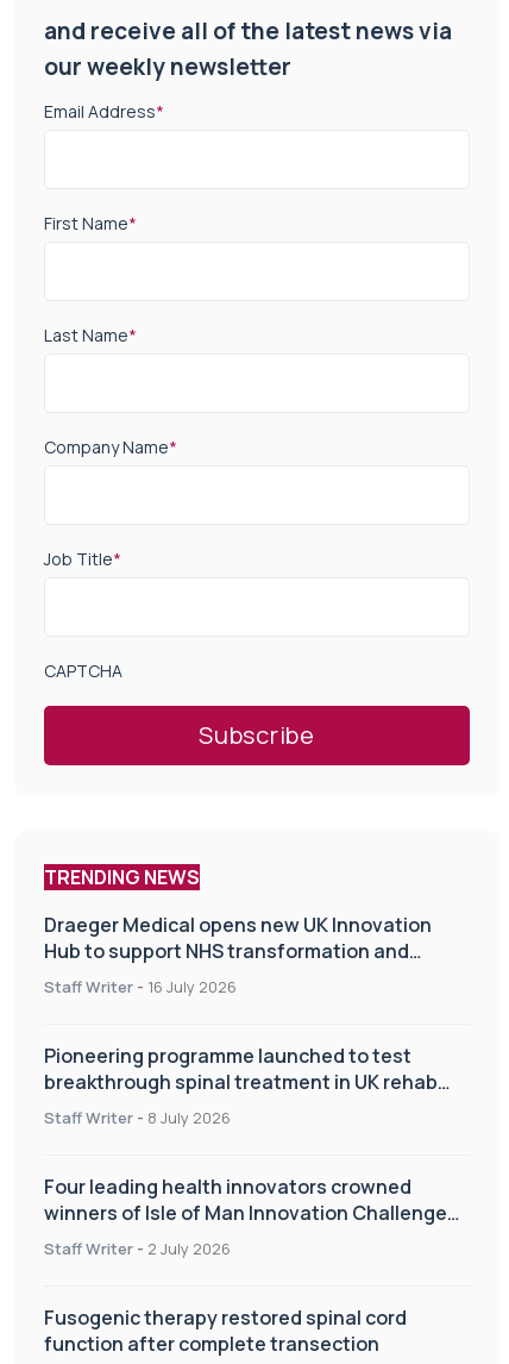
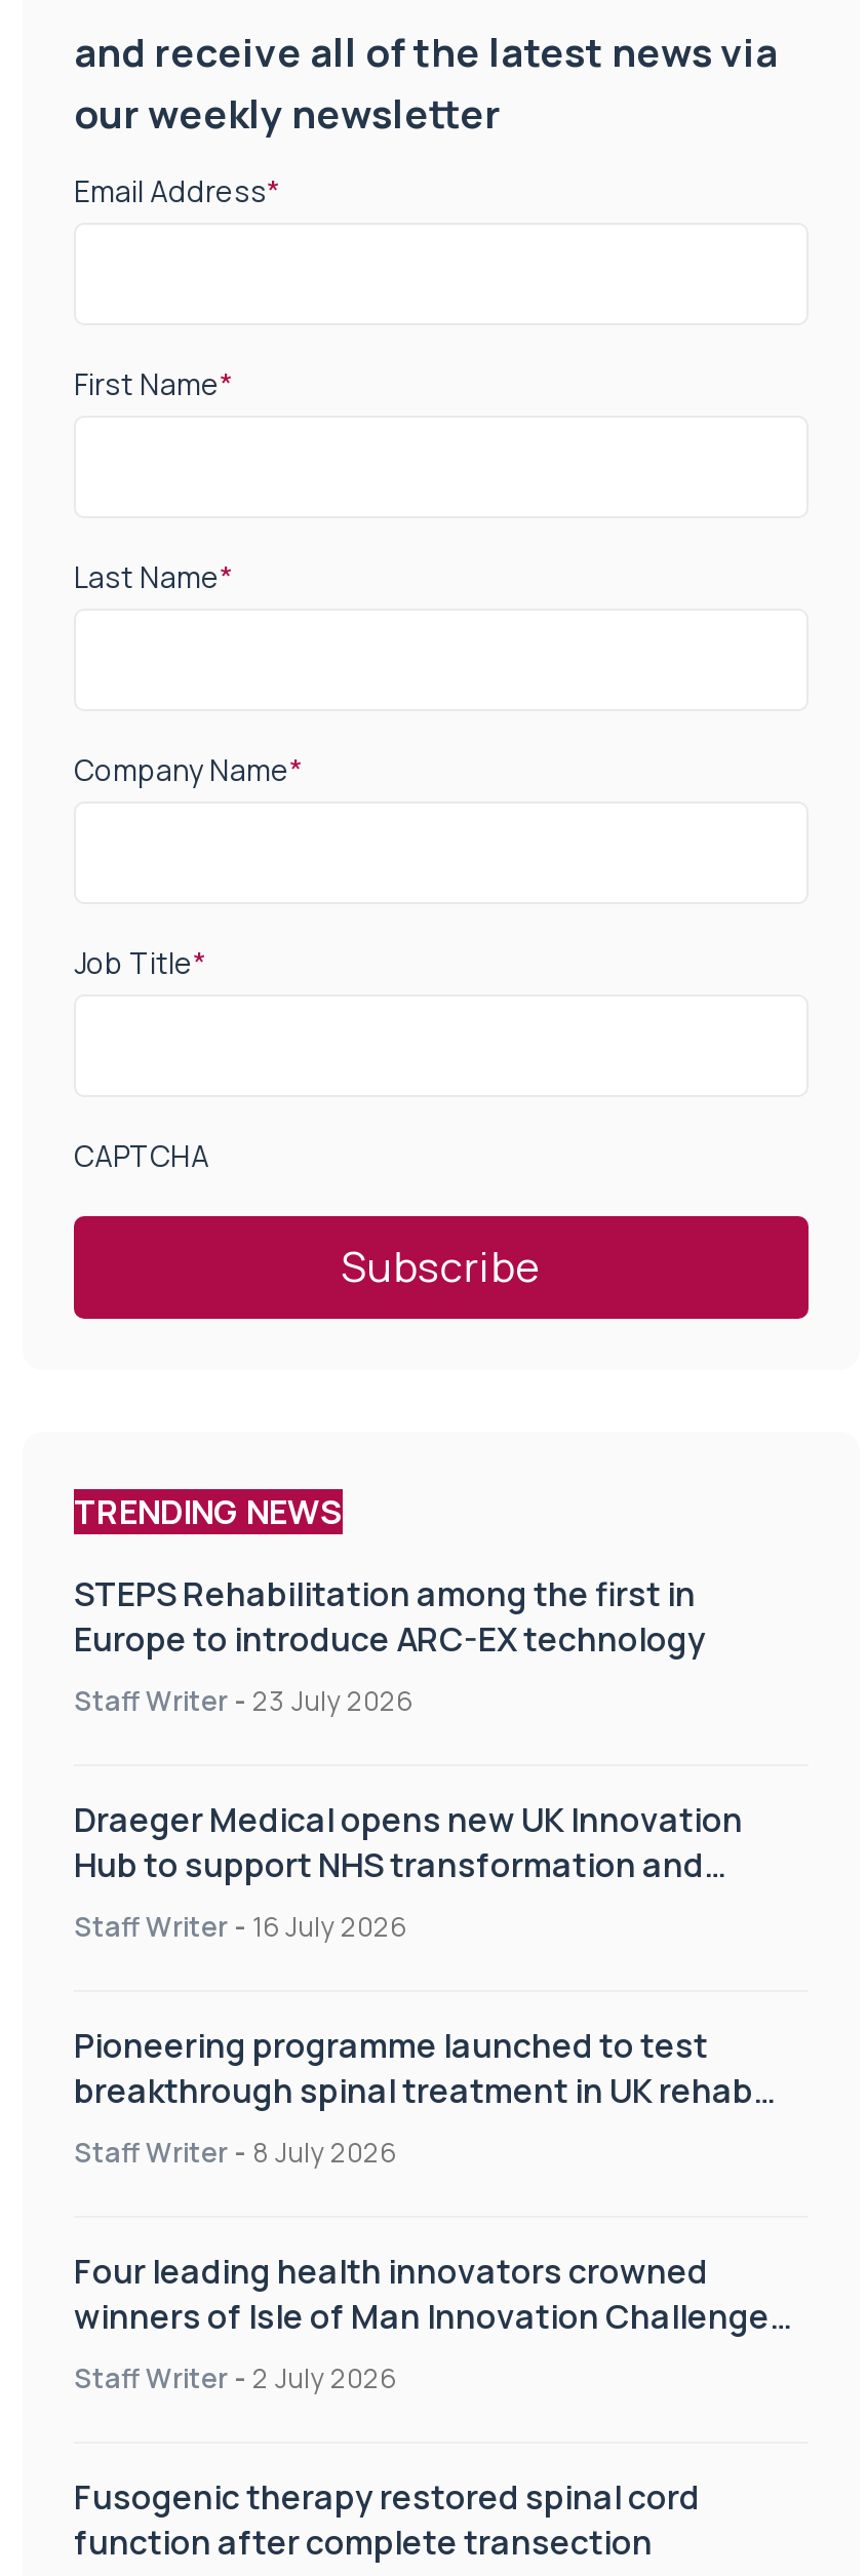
none -> [74,1571,706,1719] STEPS Rehabilitation among the first in | Europe to introduce ARC-EX technology | Staff Writer - 23 July 2026

